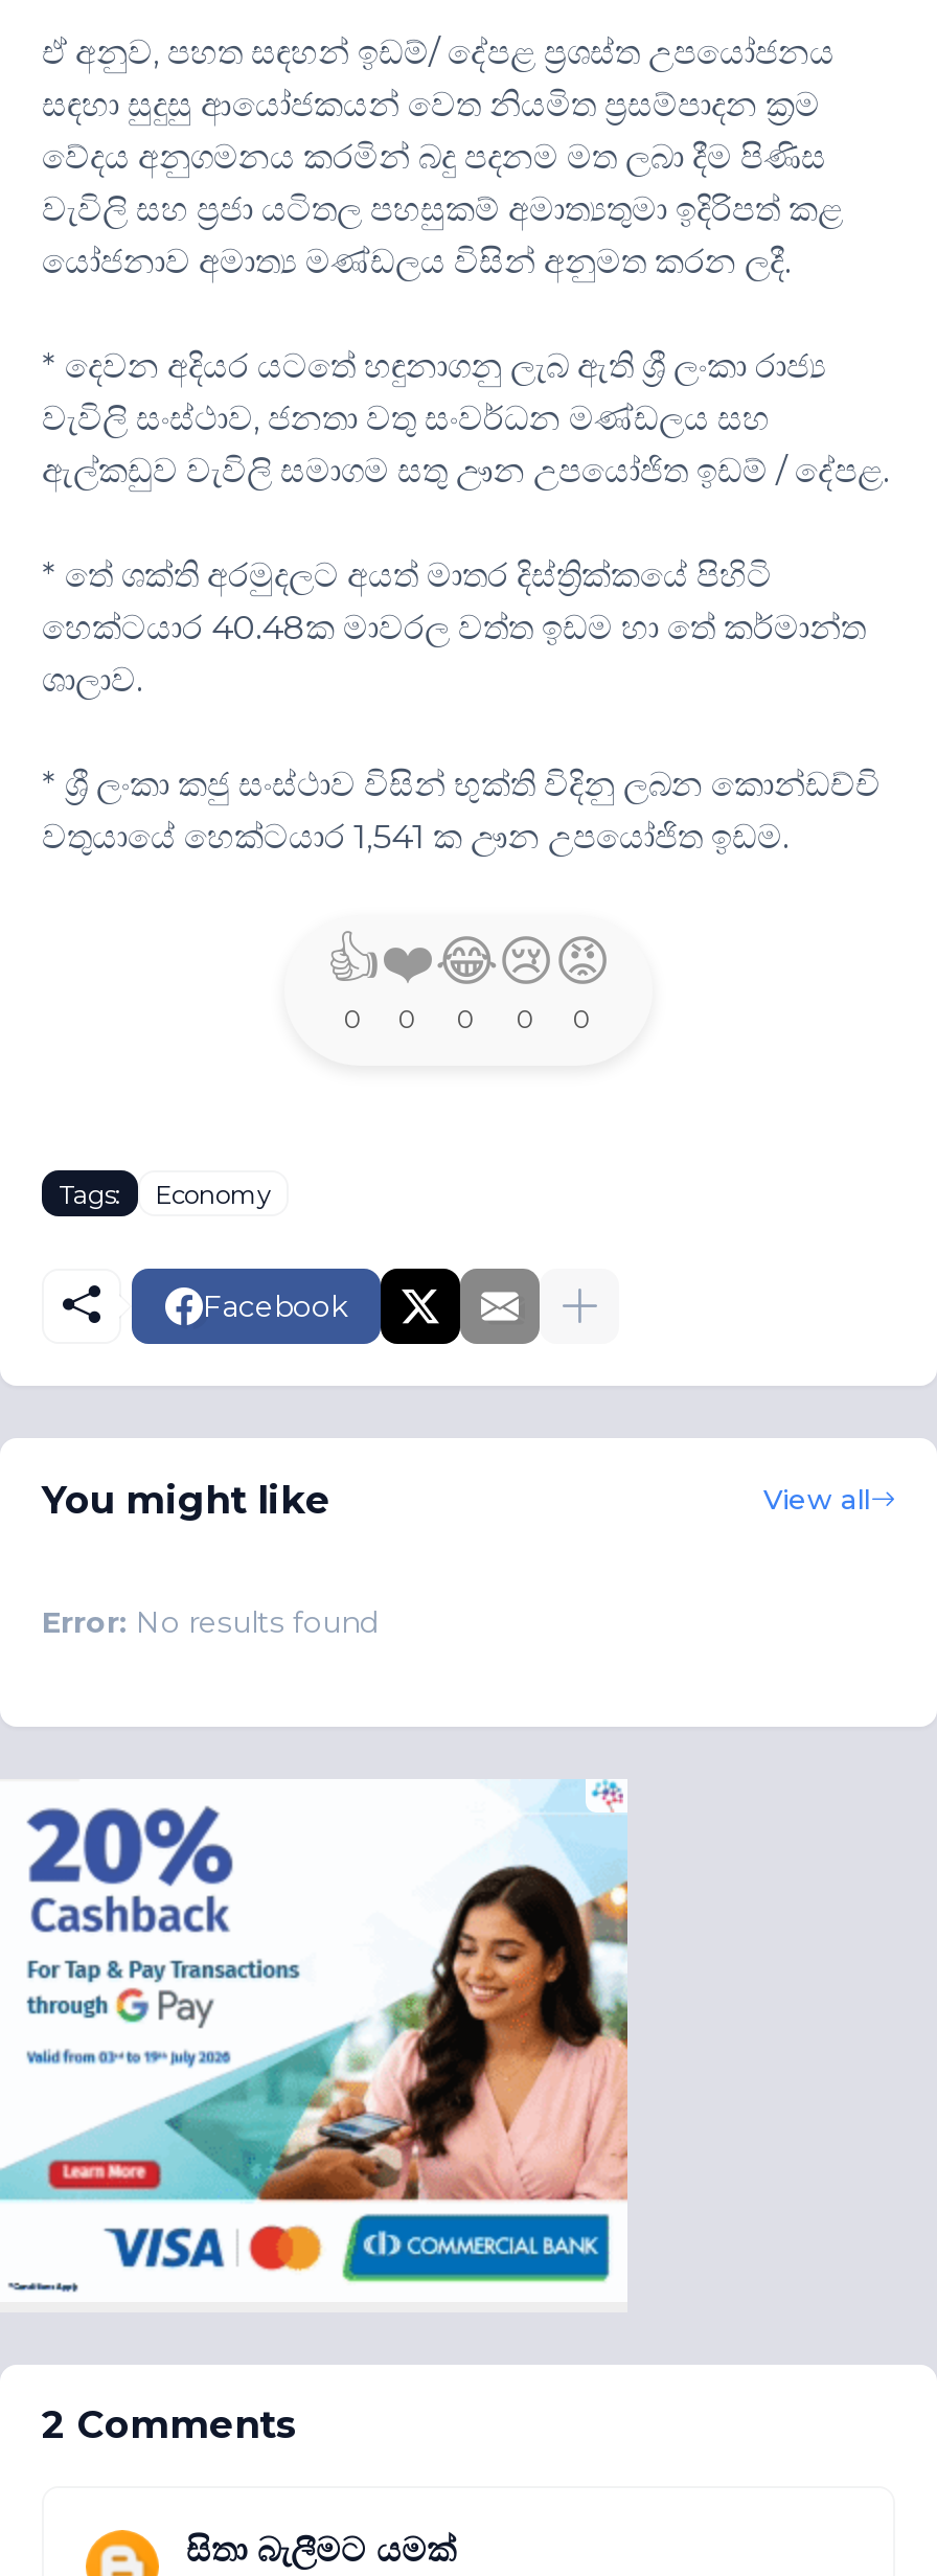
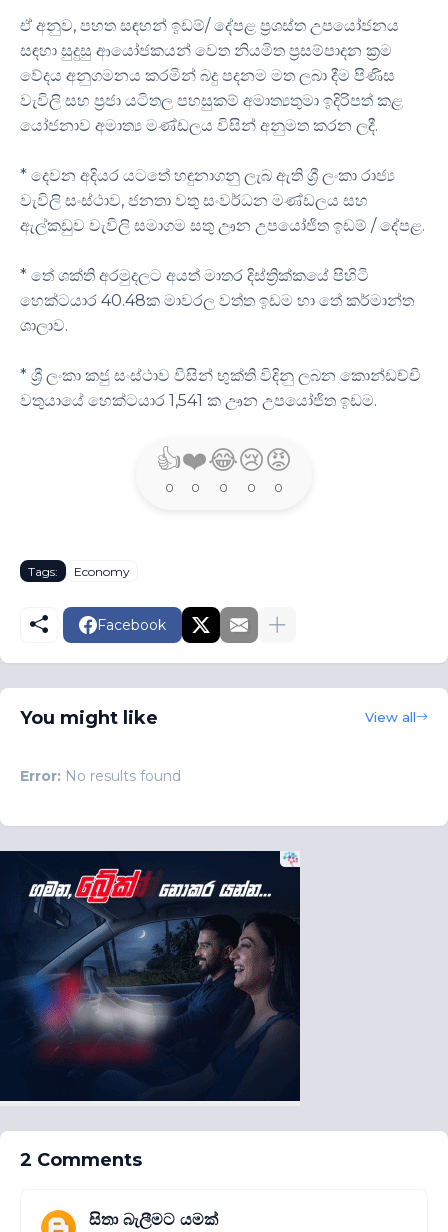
[6,1779,630,2302] [image] -> [3,850,301,1102] [image]

